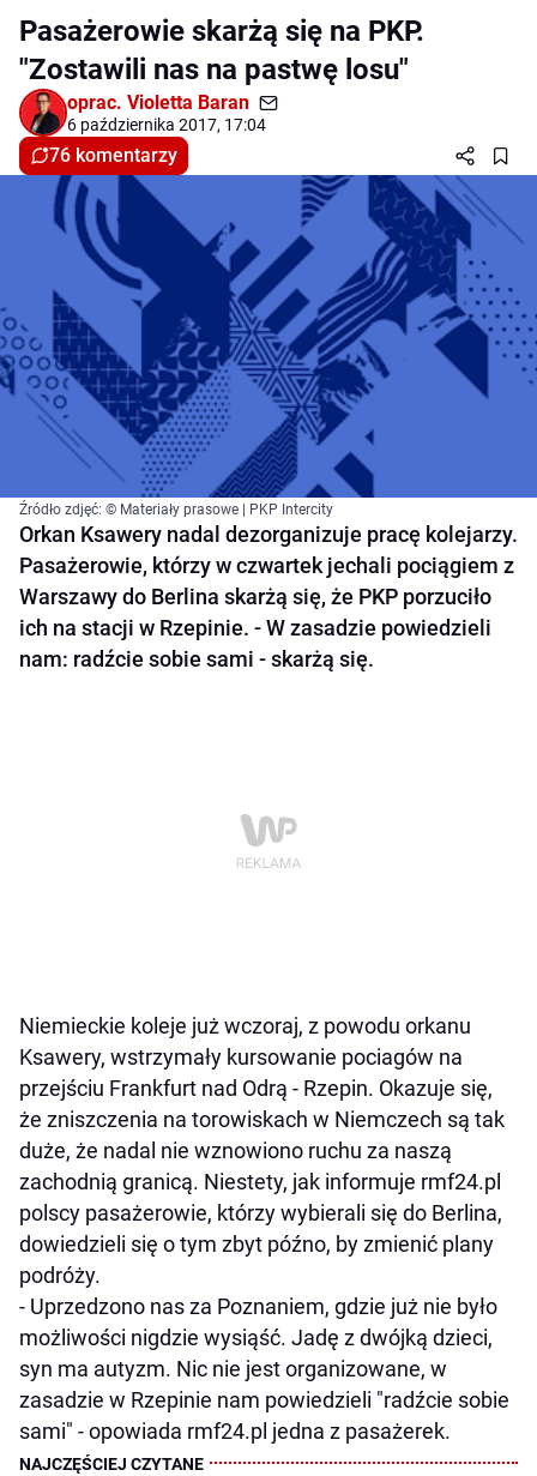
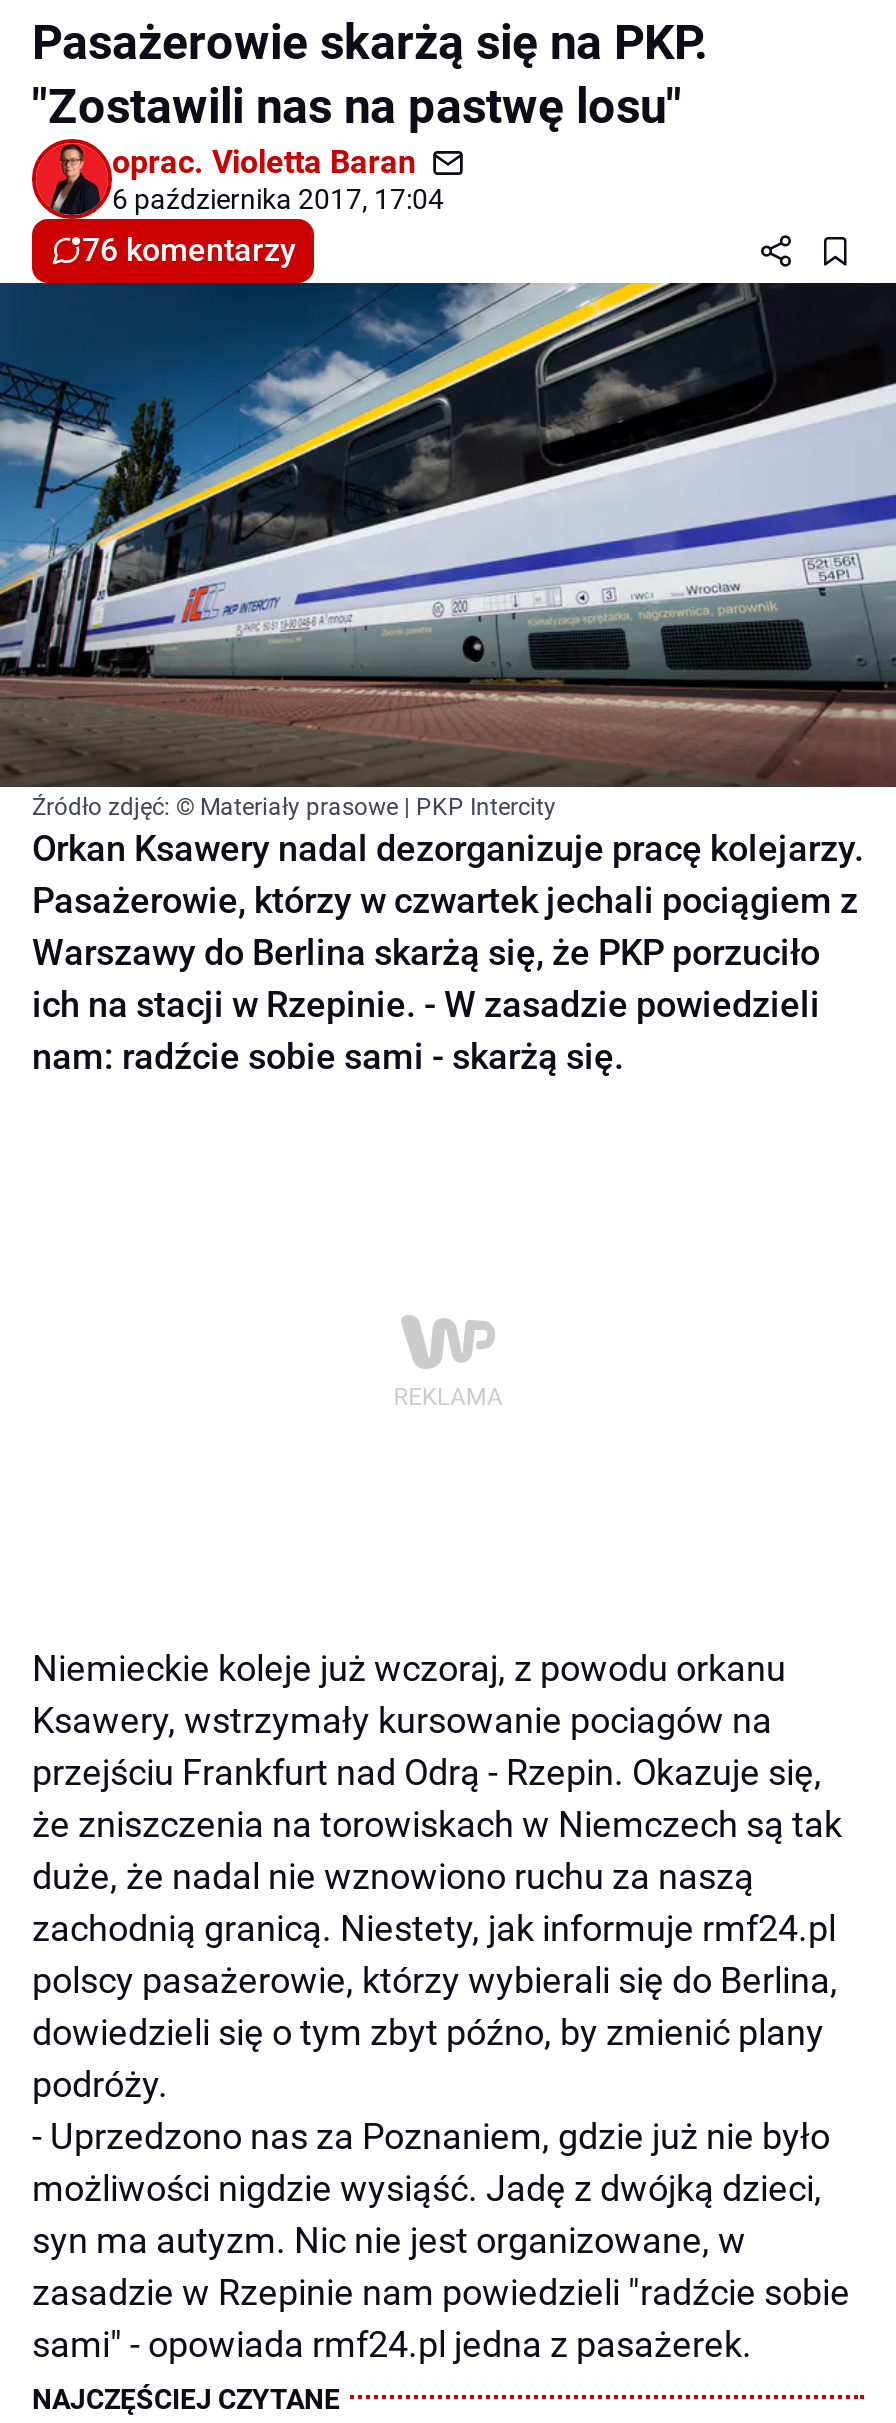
[4,174,533,499] [image] -> [6,281,890,789] [image]

